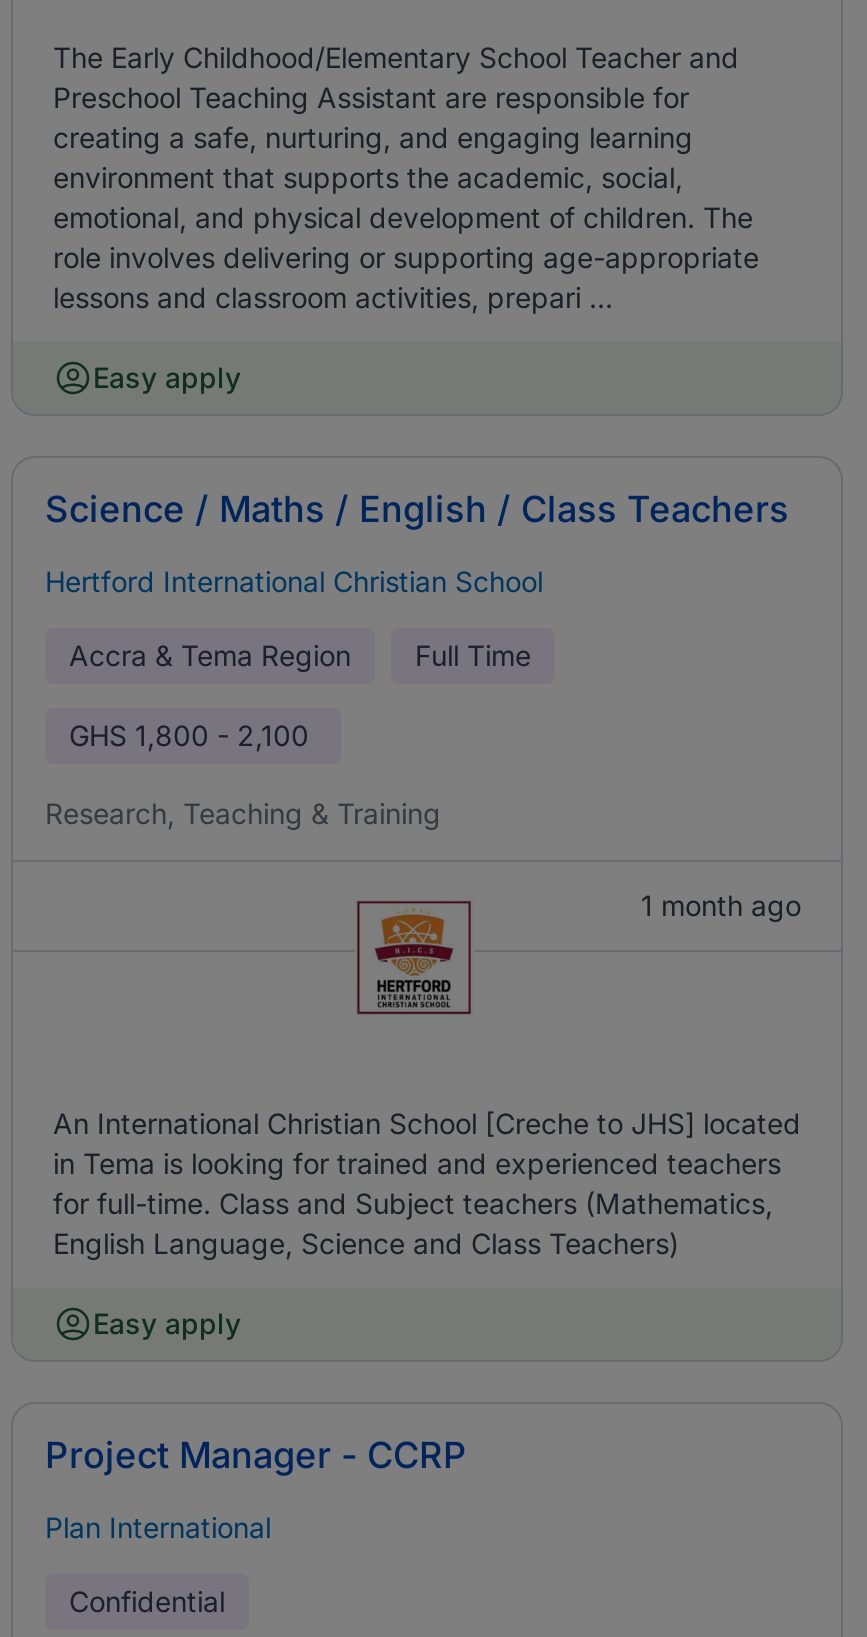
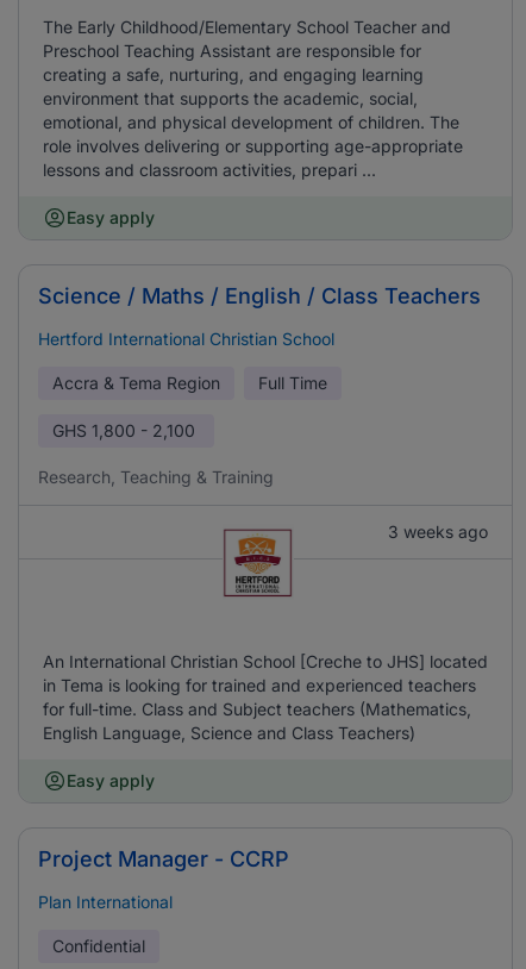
[641,888,801,922] 1 month ago -> [388,521,488,542] 3 weeks ago

